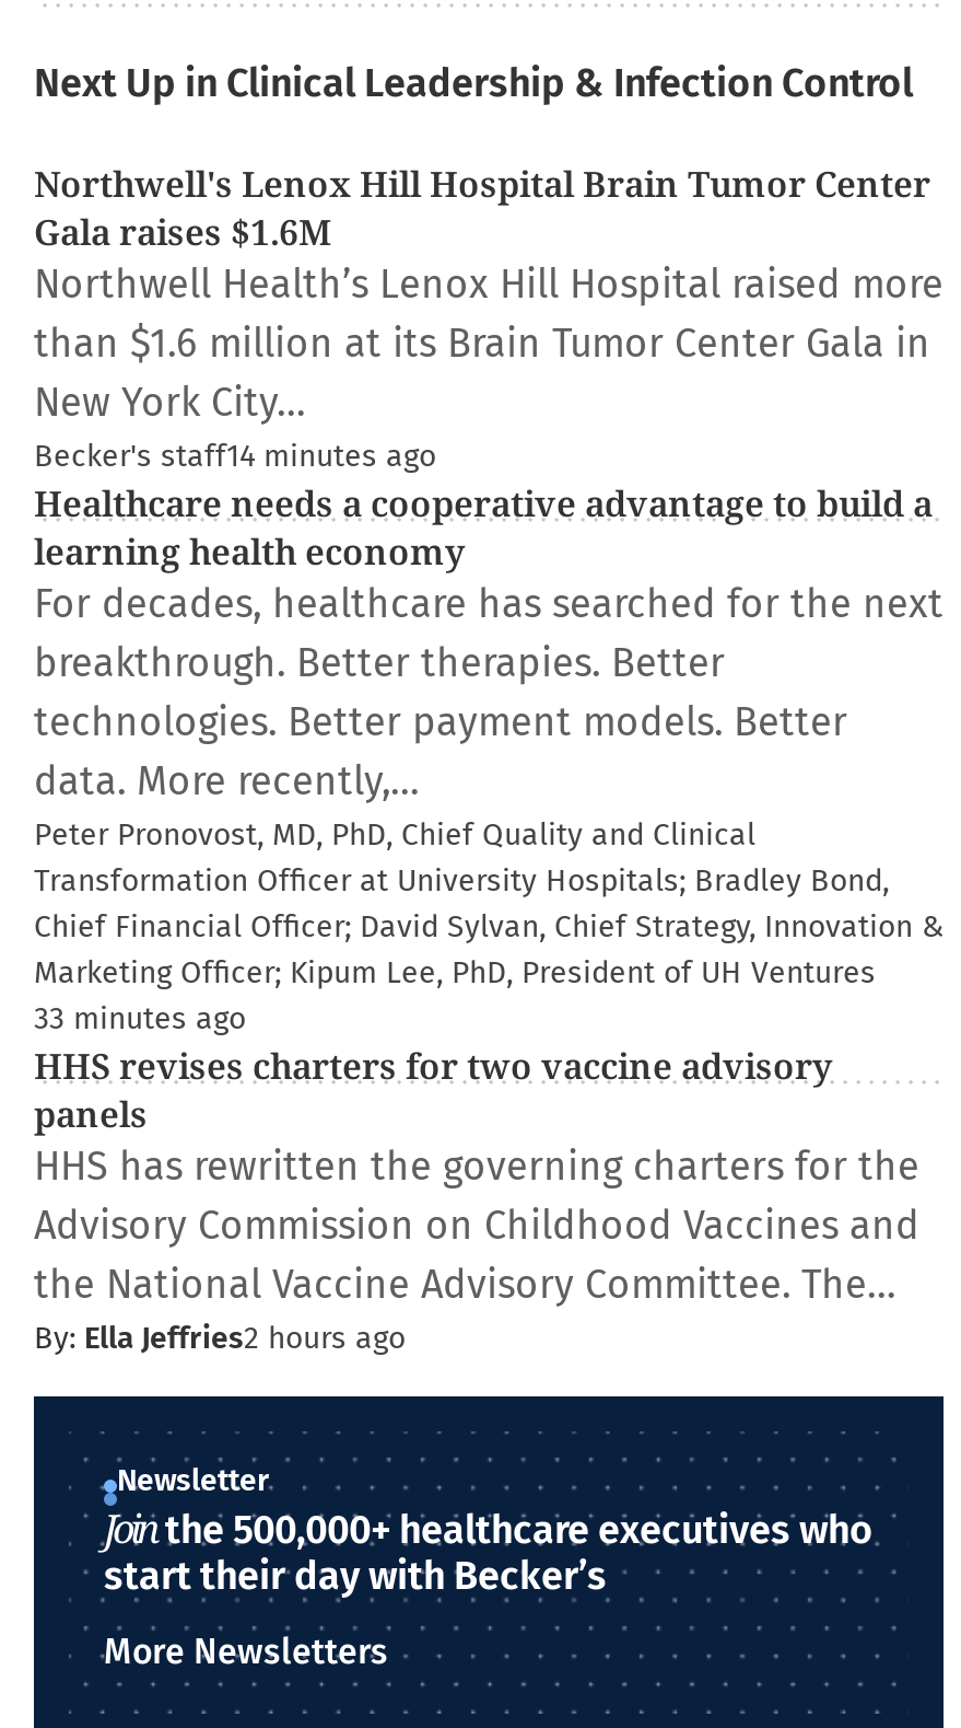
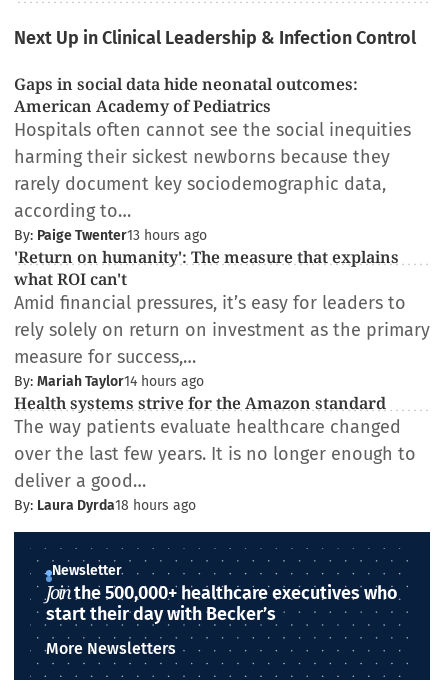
[34,160,944,1357] Northwell's Lenox Hill Hospital Brain Tumor Center | Gala raises $1.6M | Northwell Health’s Lenox Hill Hospital raised more | than $1.6 million at its Brain Tumor Center Gala in | New York City… | Becker's staff | Healthcare needs a cooperative advantage to build a | learning health economy | For decades, healthcare has searched for the next | breakthrough. Better therapies. Better | technologies. Better payment models. Better | data. More recently,… | Peter Pronovost, MD, PhD, Chief Quality and Clinical | Transformation Officer at University Hospitals; Bradley Bond, | Chief Financial Officer; David Sylvan, Chief Strategy, Innovation & | Marketing Officer; Kipum Lee, PhD, President of UH Ventures | HHS revises charters for two vaccine advisory | panels | HHS has rewritten the governing charters for the | Advisory Commission on Childhood Vaccines and | the National Vaccine Advisory Committee. The… | By: Ella Jeffries -> [14,73,430,514] Gaps in social data hide neonatal outcomes: | American Academy of Pediatrics | Hospitals often cannot see the social inequities | harming their sickest newborns because they | rarely document key sociodemographic data, | according to… | By: Paige Twenter13 hours ago | 'Return on humanity': The measure that explains | what ROI can't | Amid financial pressures, it’s easy for leaders to | rely solely on return on investment as the primary | measure for success,… | By: Mariah Taylor14 hours ago | Health systems strive for the Amazon standard | The way patients evaluate healthcare changed | over the last few years. It is no longer enough to | deliver a good… | By: Laura Dyrda18 hours ago

